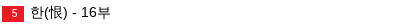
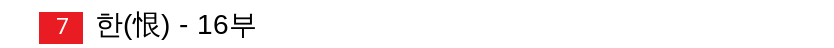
[10,7,15,20] 5 -> [56,14,66,40] 7

